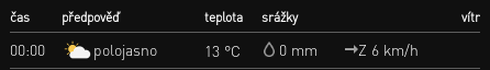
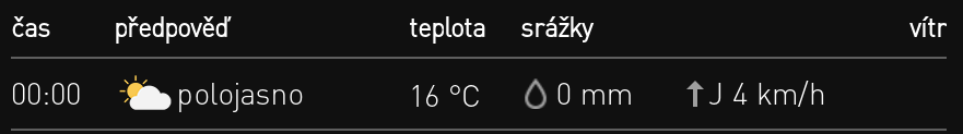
[204,40,241,60] 13 °C -> [409,74,481,114] 16 °C
[358,39,419,59] Z 6 km/h -> [708,72,826,112] J 4 km/h

